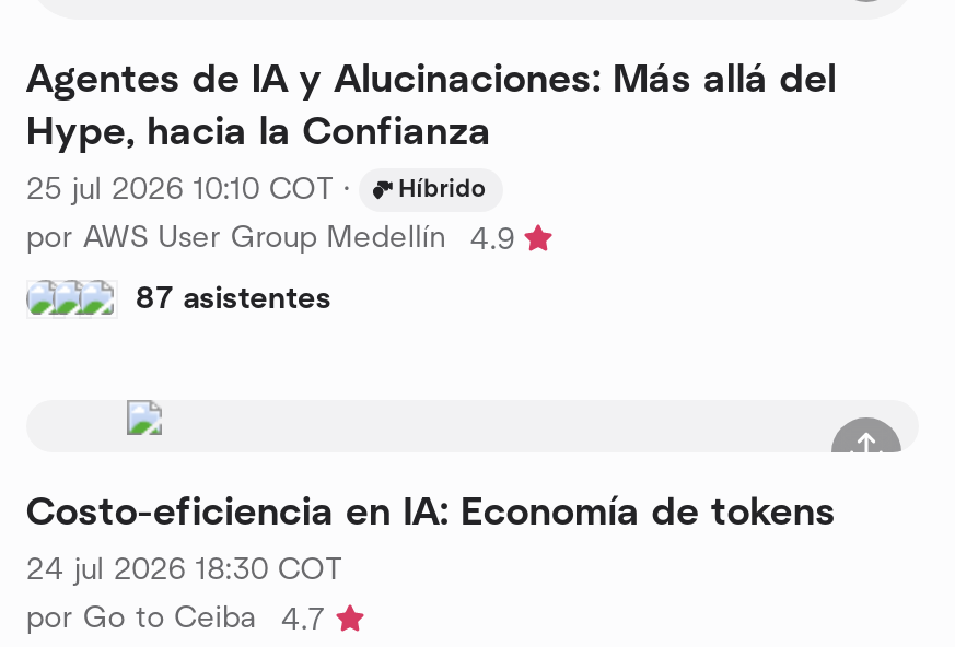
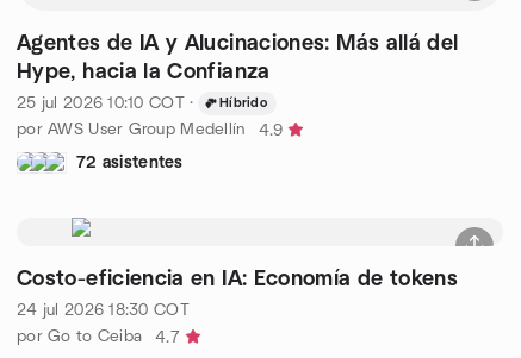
[136,283,332,314] 87 asistentes -> [76,154,183,171] 72 asistentes

